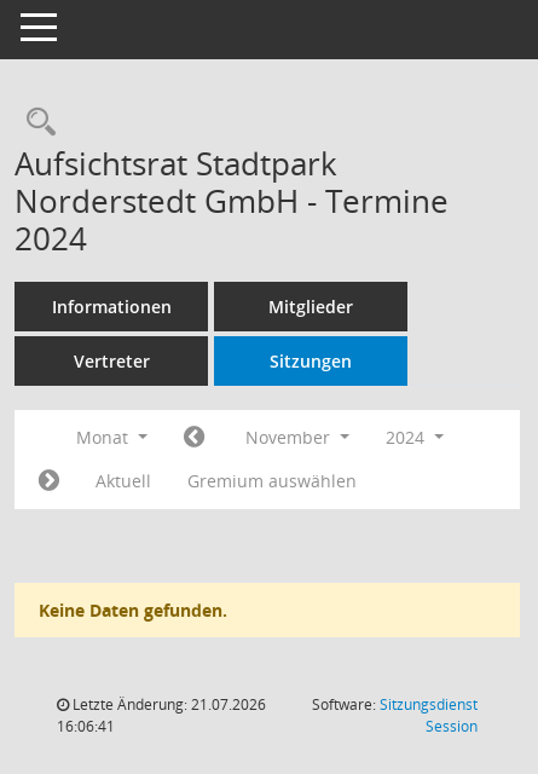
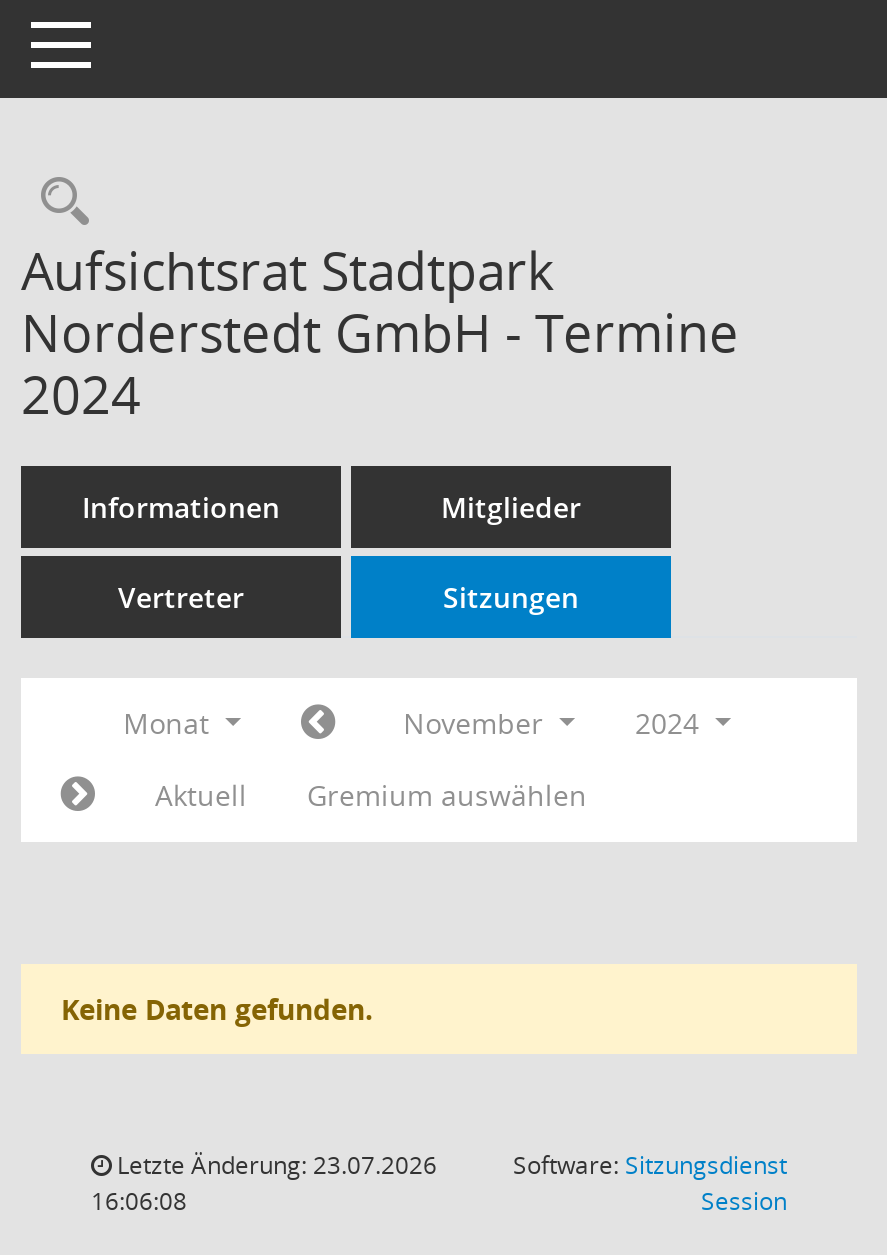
[69,694,266,715] Letzte Änderung: 21.07.2026 -> [111,1148,437,1182] Letzte Änderung: 23.07.2026
[57,716,115,737] 16:06:41 -> [91,1184,187,1218] 16:06:08

